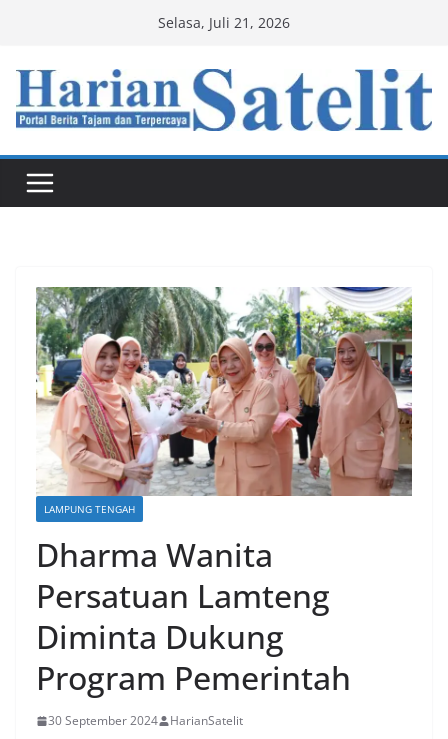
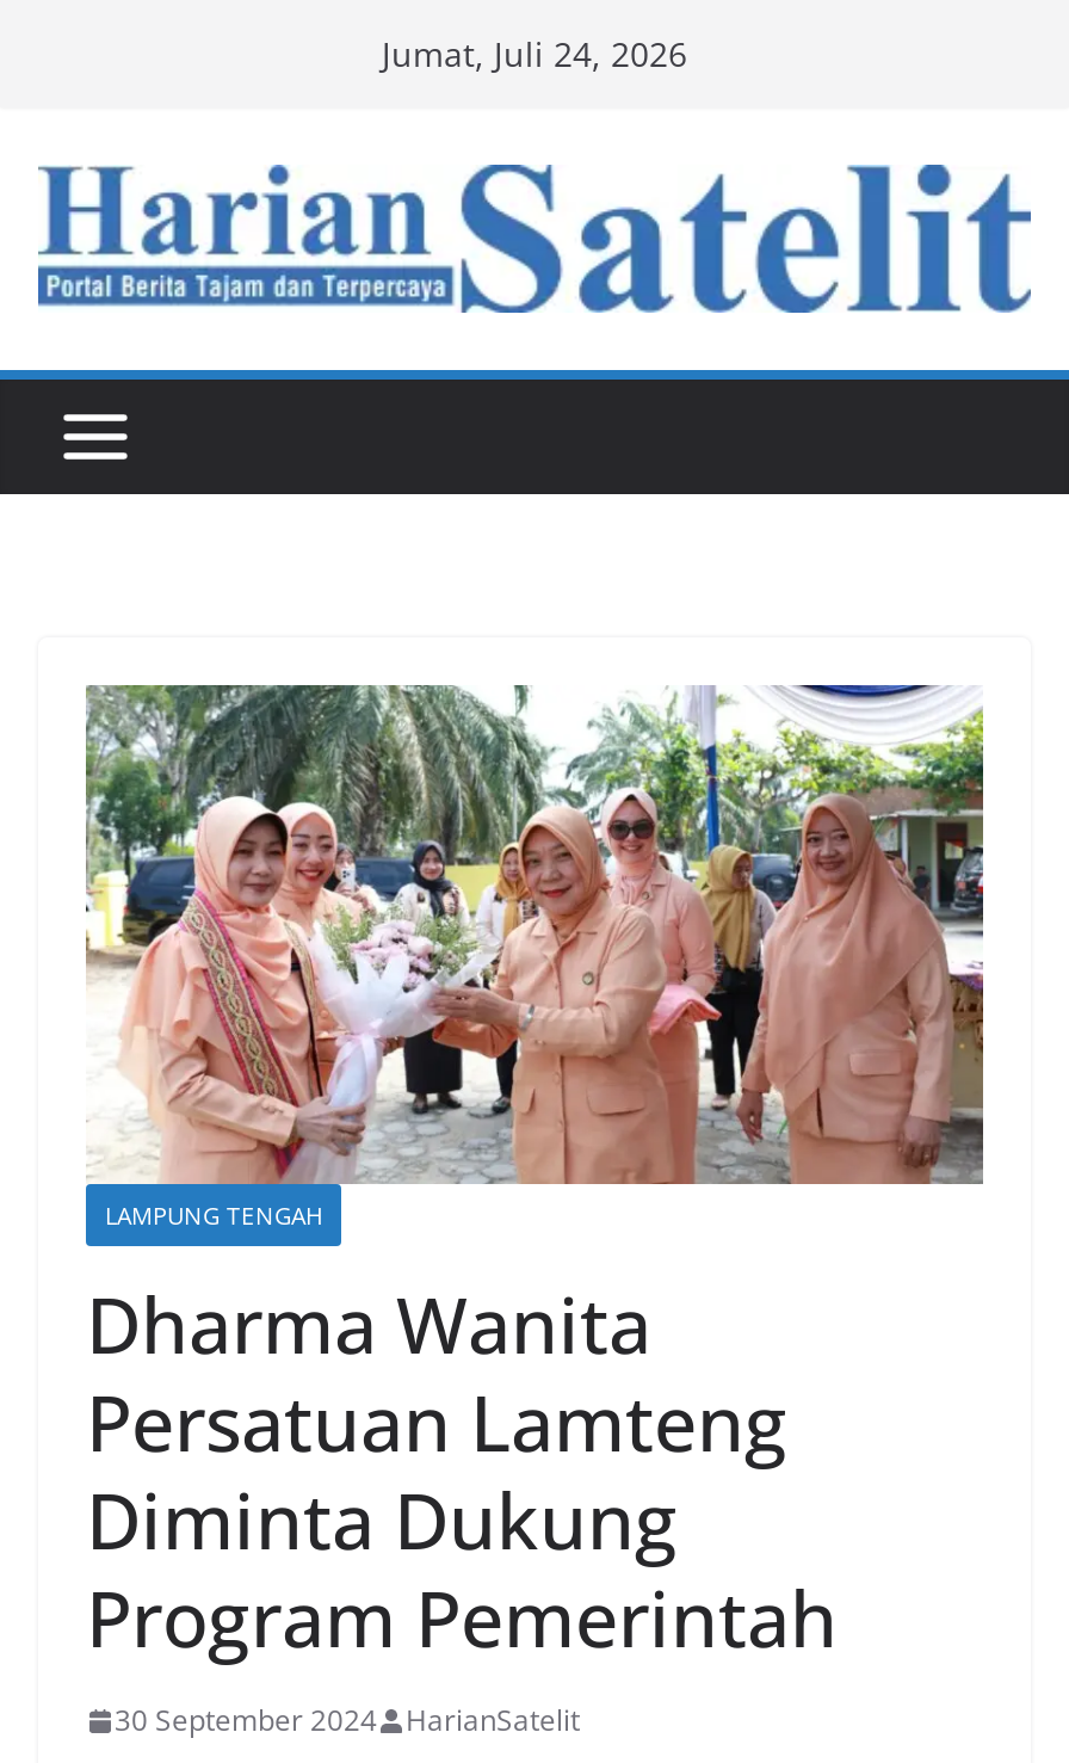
[158,13,290,32] Selasa, Juli 21, 2026 -> [382,31,687,76] Jumat, Juli 24, 2026

